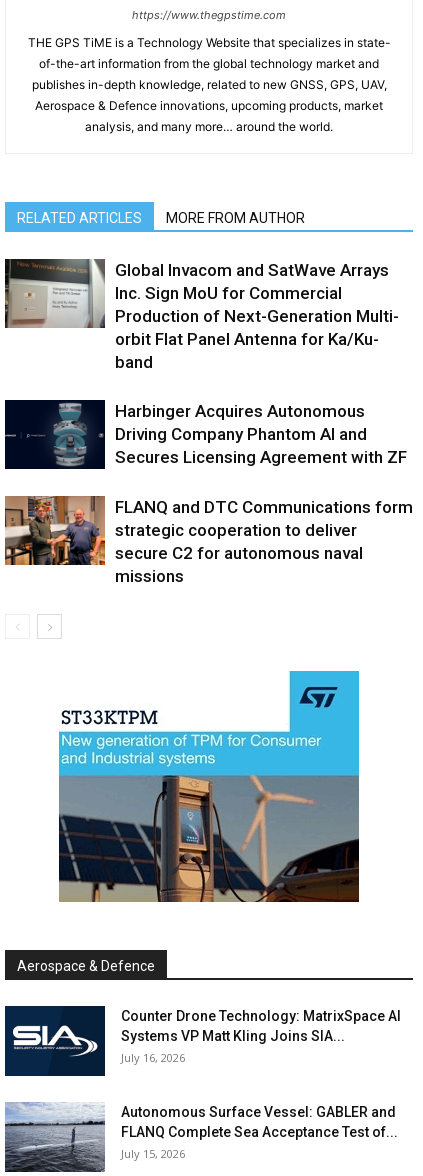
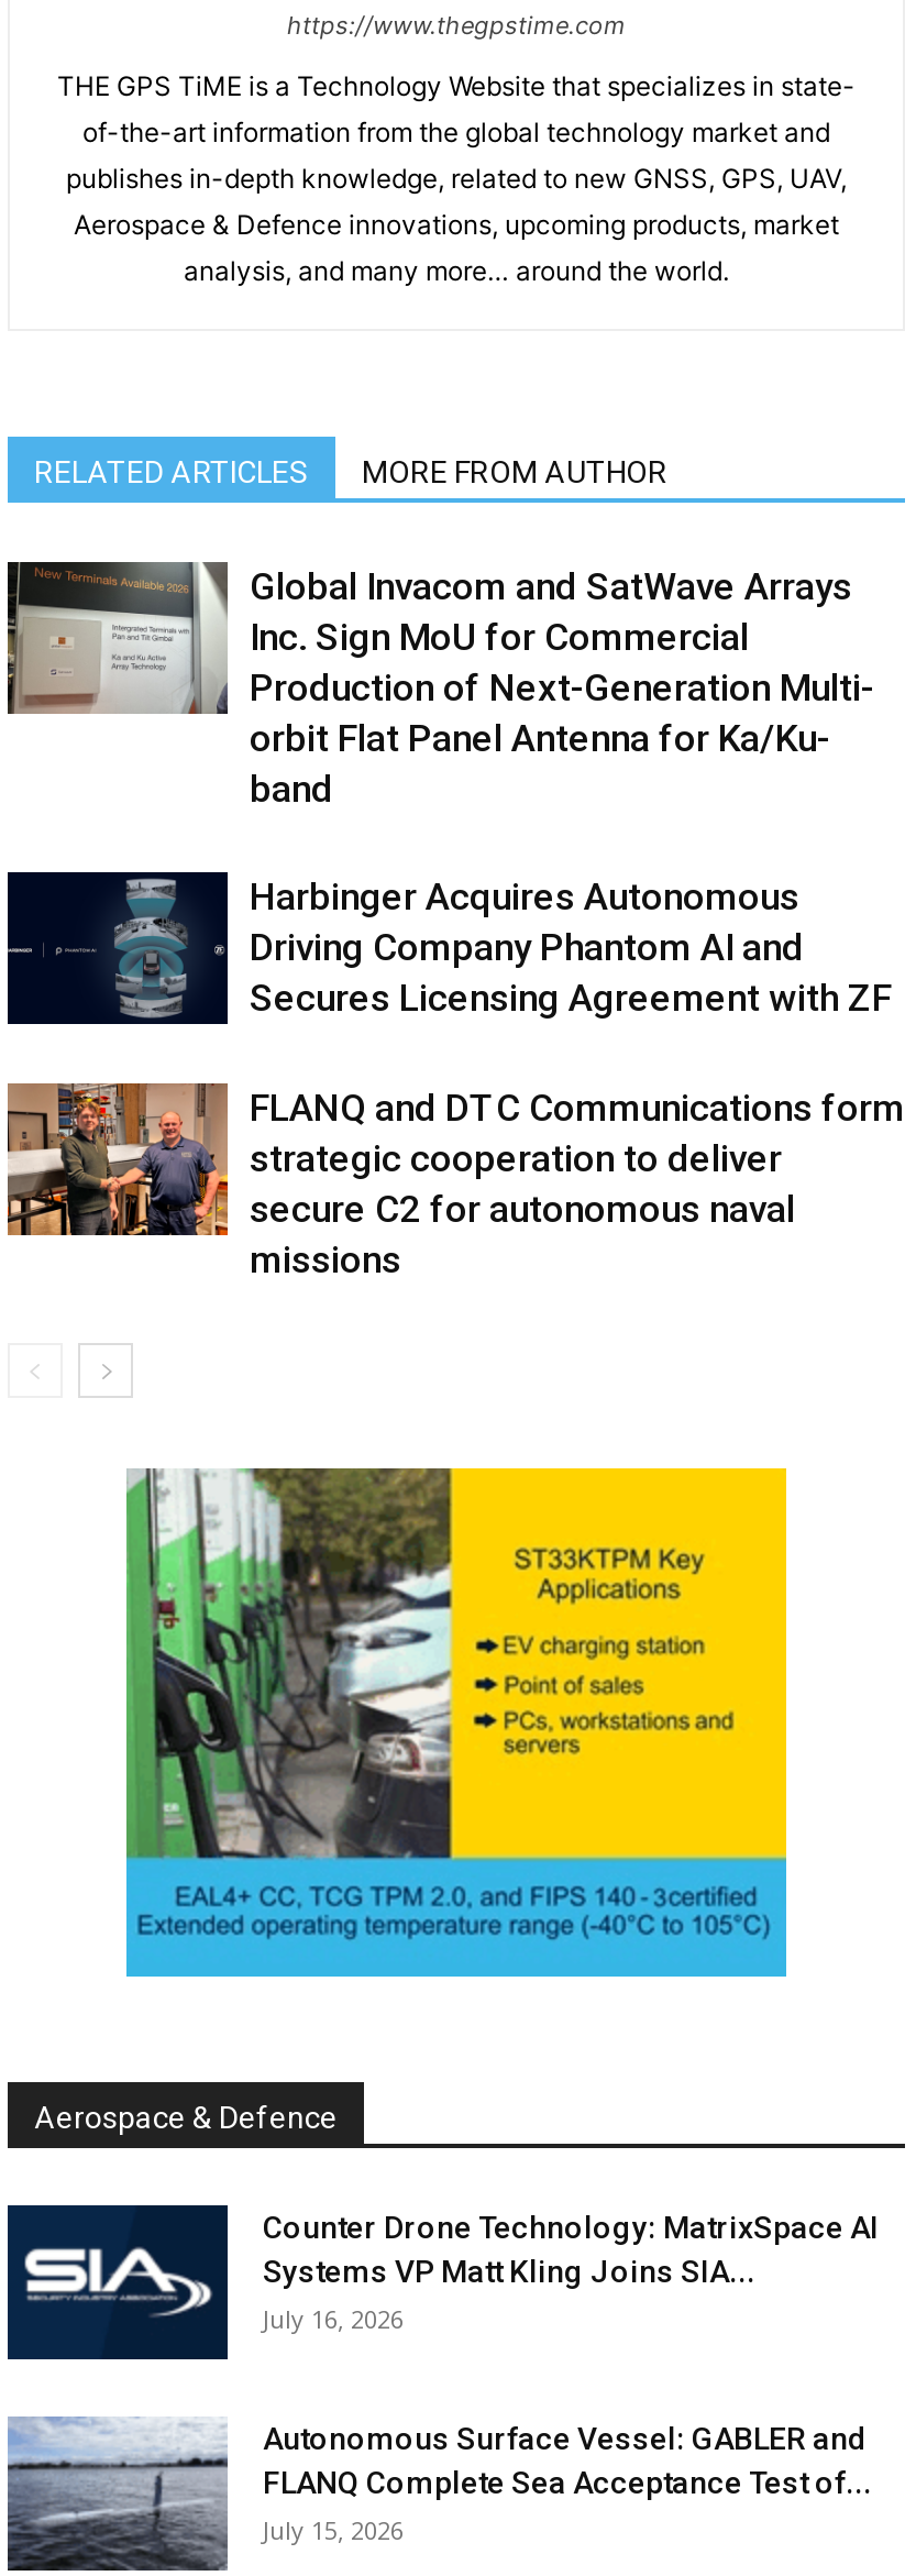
[58,670,360,903] [image] -> [124,1466,788,1979] [image]

